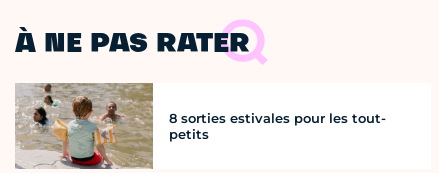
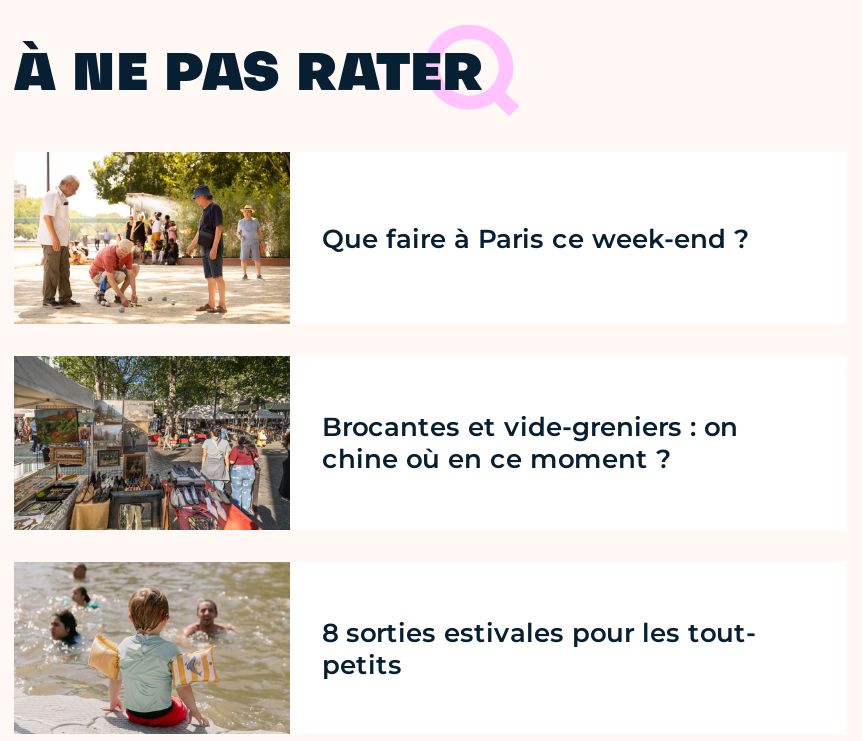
none -> [12,354,738,532] [image] | Brocantes et vide-greniers : on | chine où en ce moment ?
none -> [14,150,750,324] [image] | Que faire à Paris ce week-end ?

